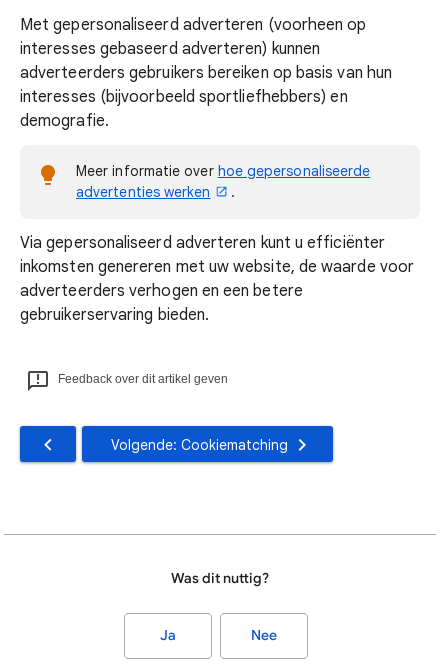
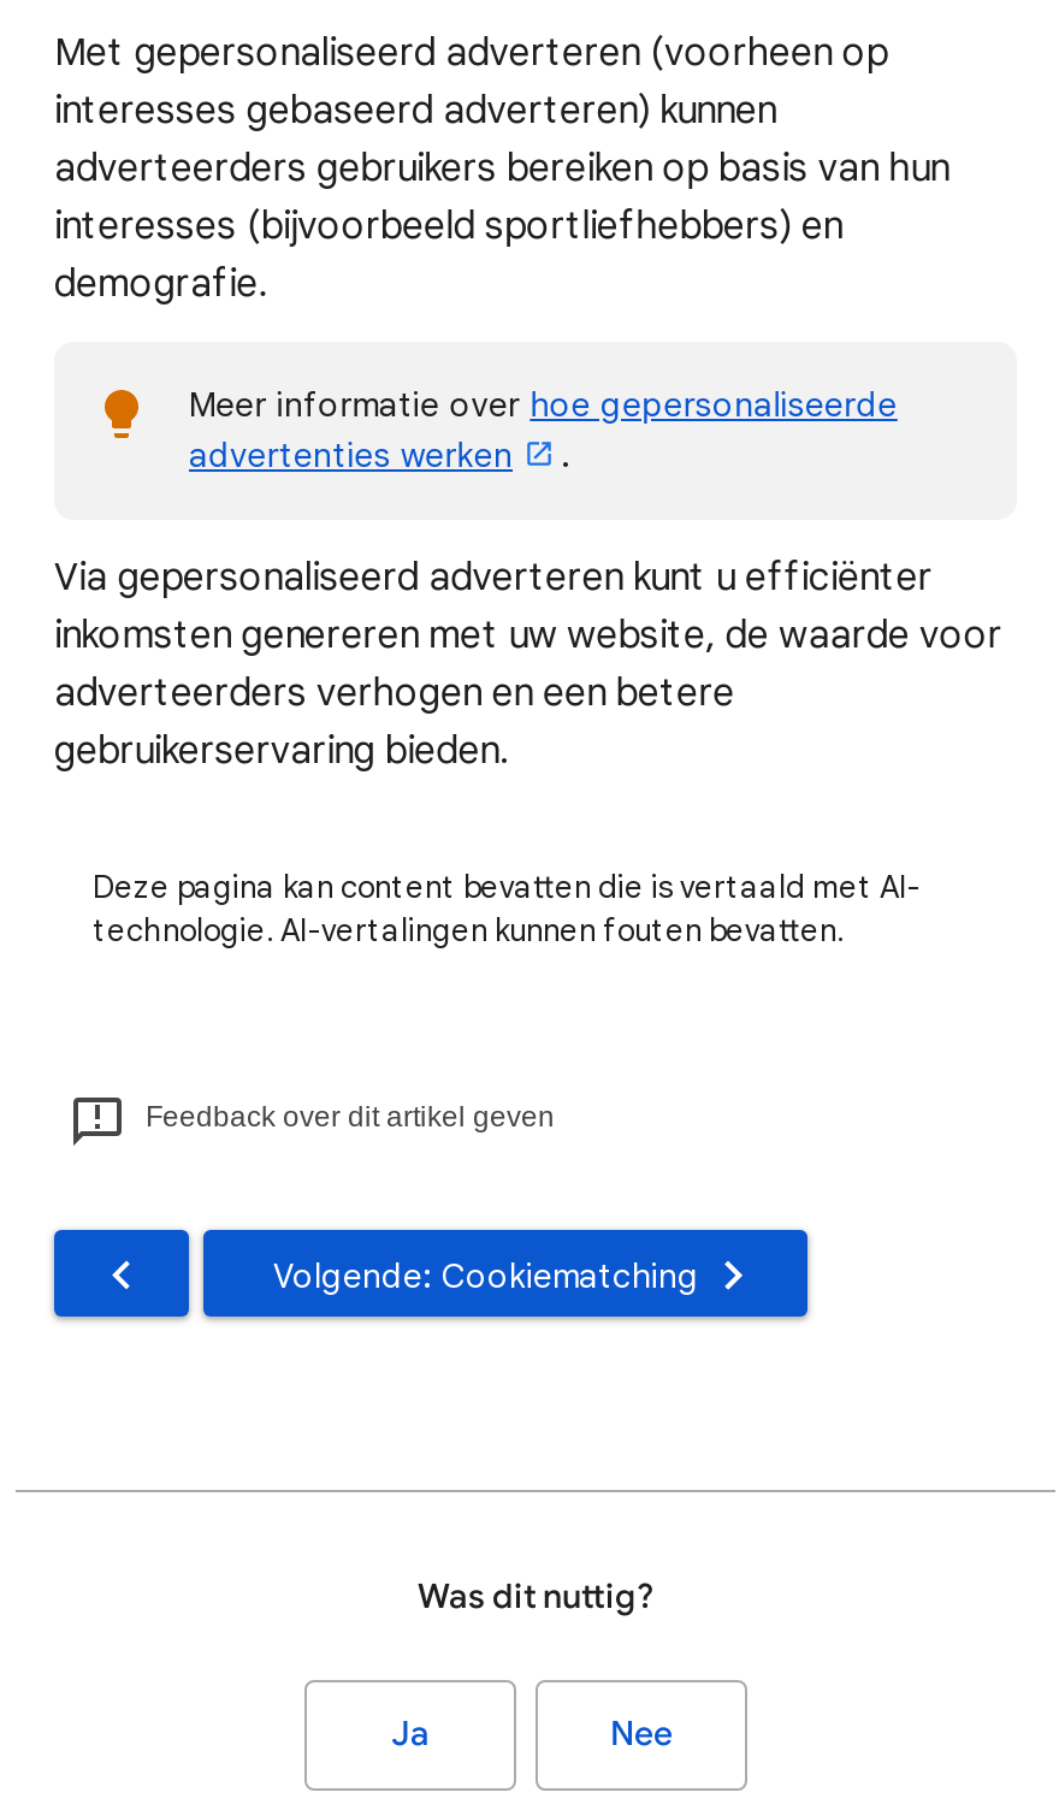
none -> [93,866,921,951] Deze pagina kan content bevatten die is vertaald met AI- | technologie. AI-vertalingen kunnen fouten bevatten.

